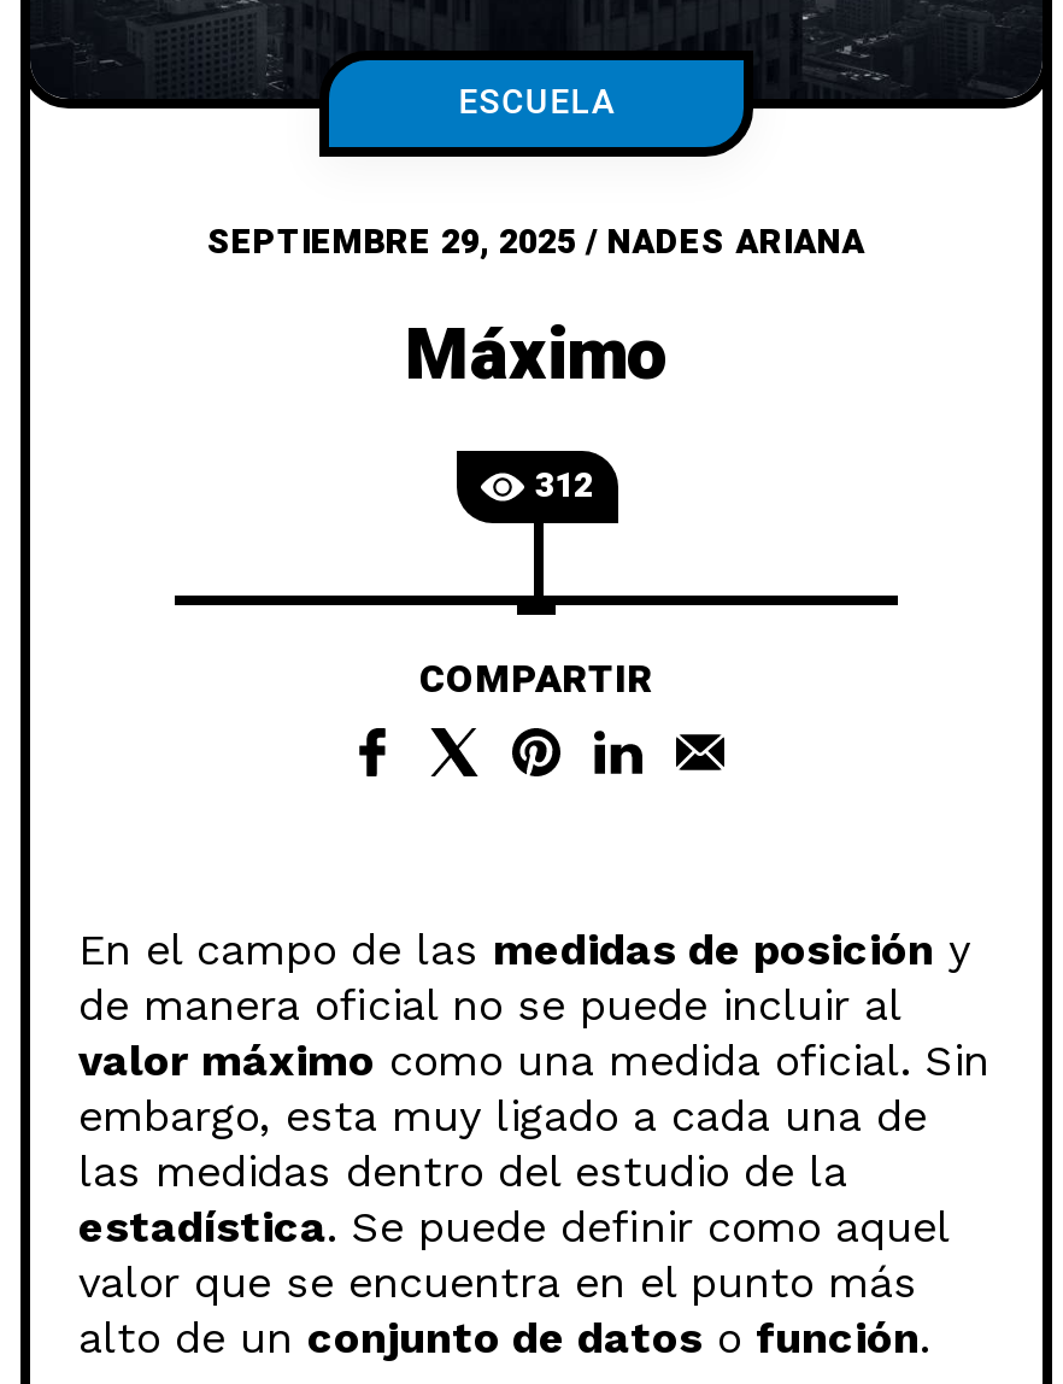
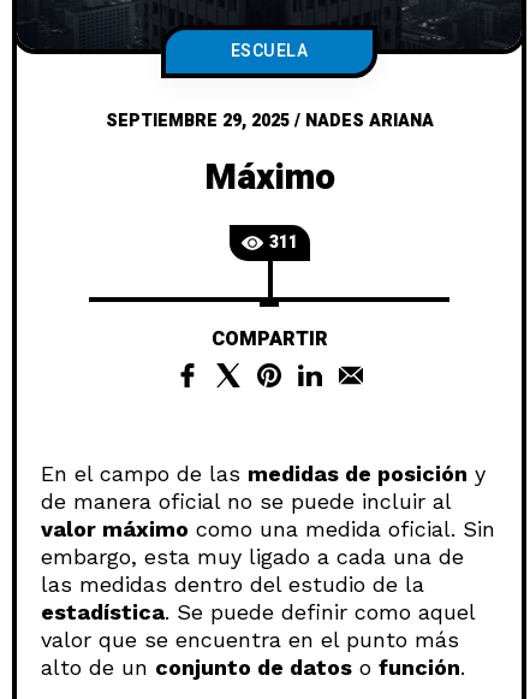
[535,461,593,511] 312 -> [269,230,297,255] 311

